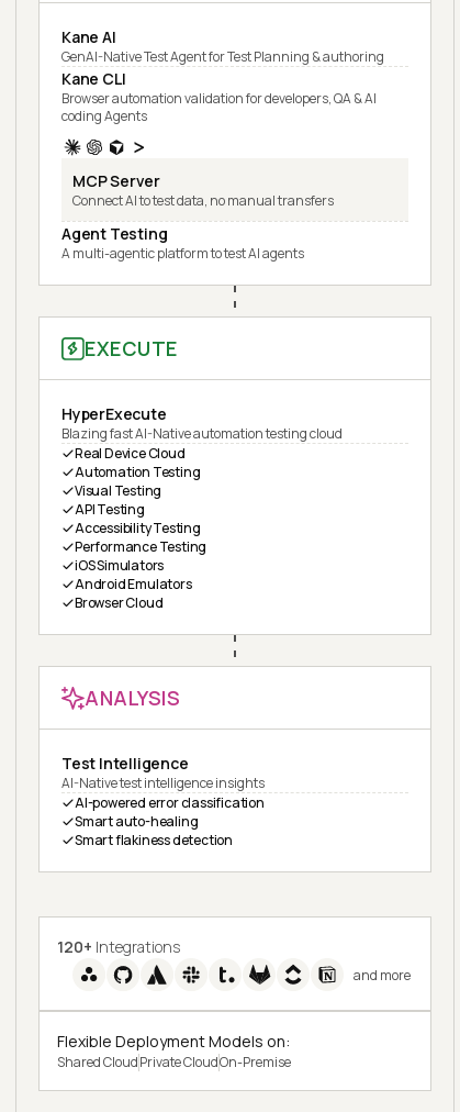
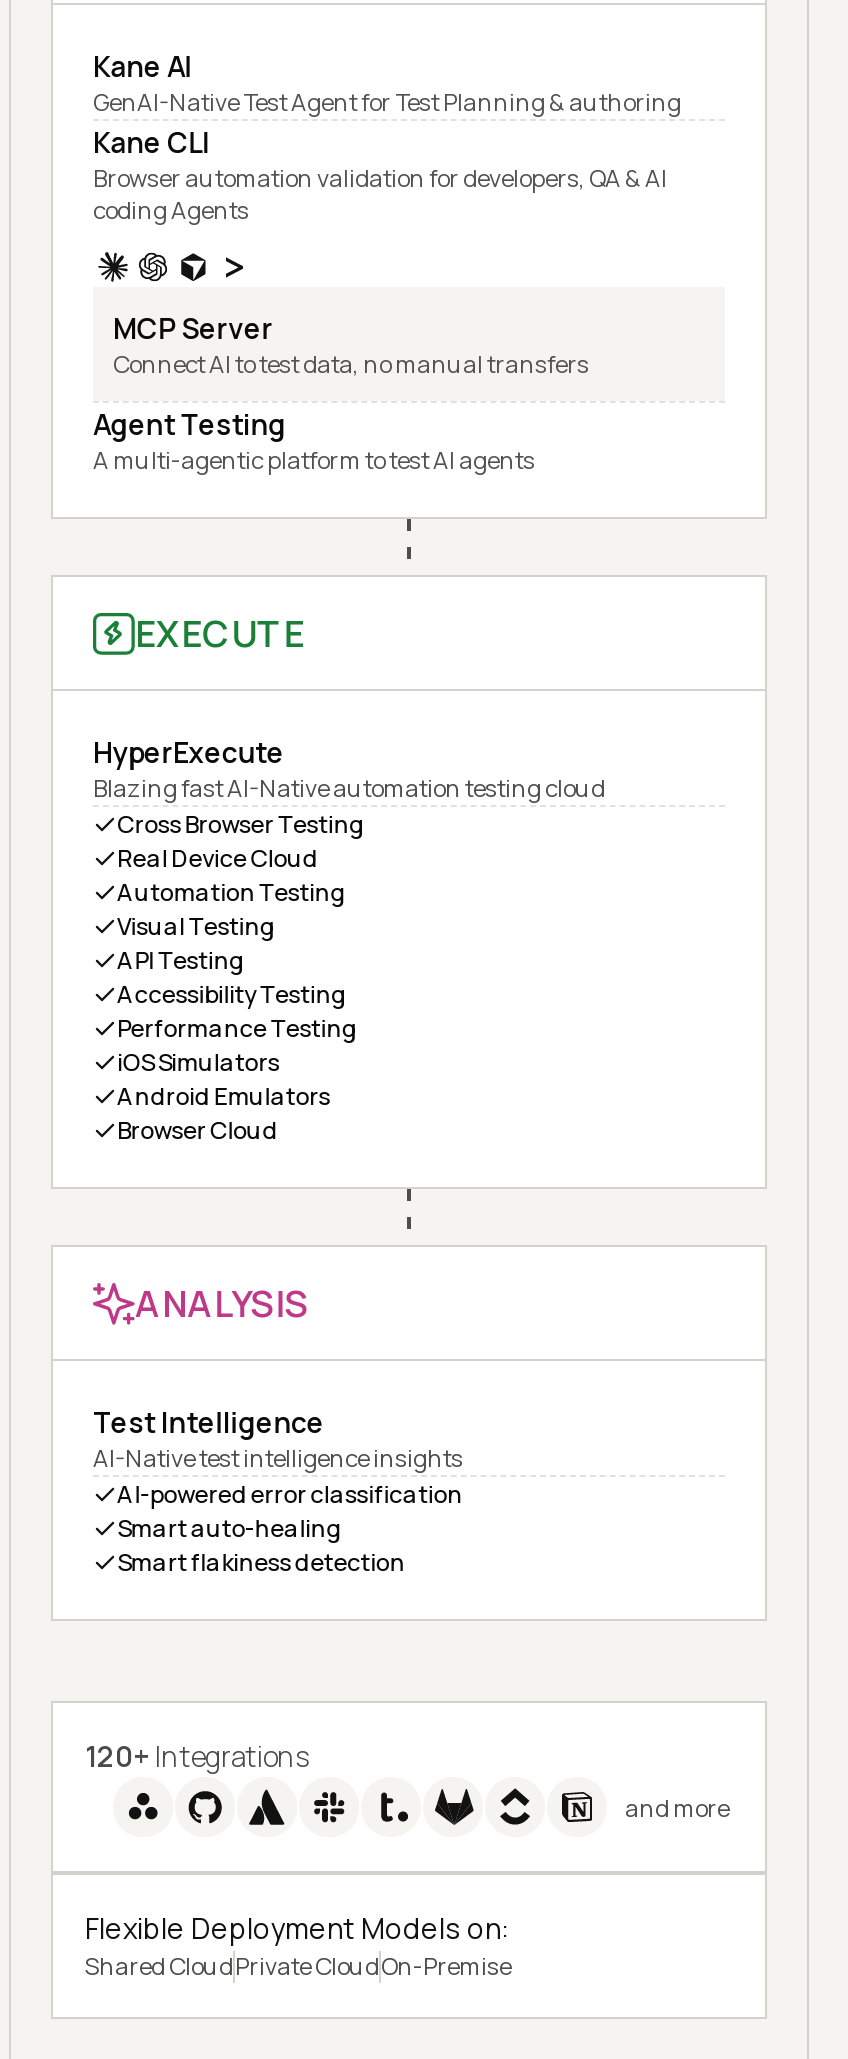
none -> [117,807,365,841] Cross Browser Testing

